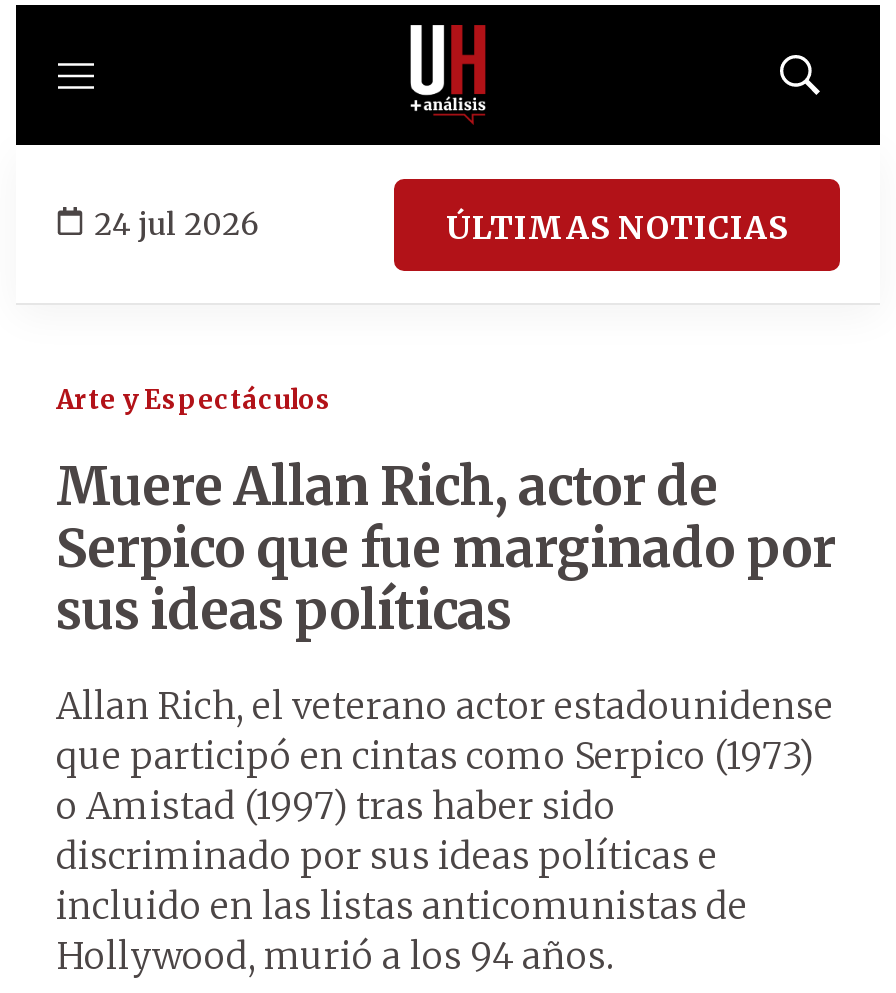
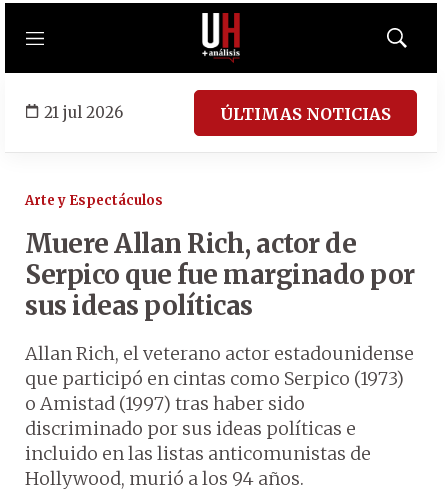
[94,204,258,242] 24 jul 2026 -> [44,102,123,121] 21 jul 2026

